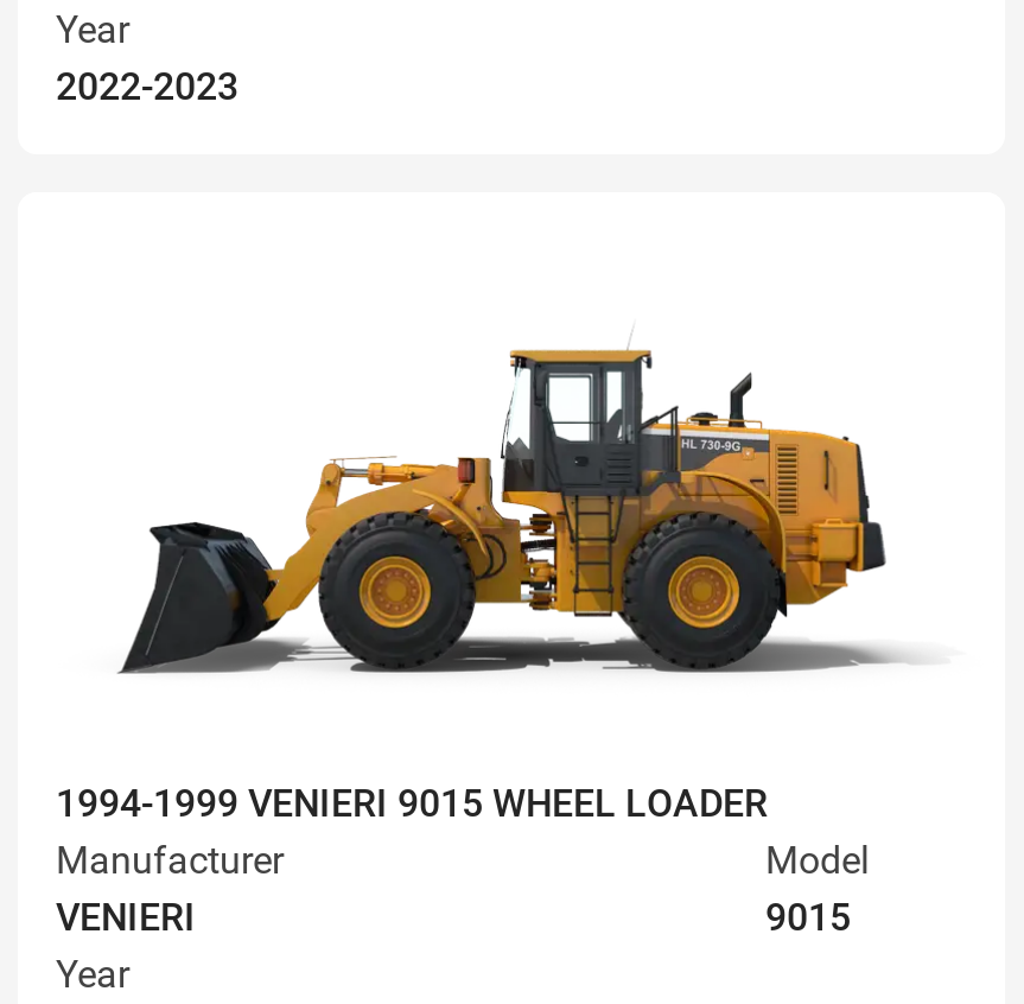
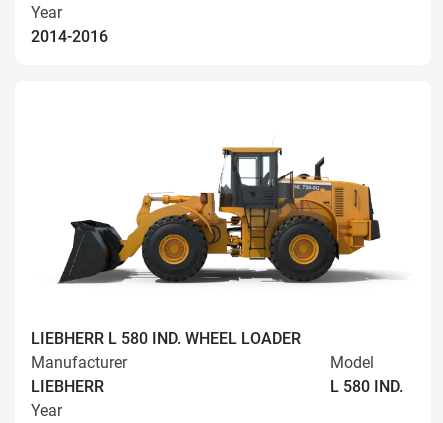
[56,64,238,109] 2022-2023 -> [31,27,108,46] 2014-2016
[56,781,768,826] 1994-1999 VENIERI 9015 WHEEL LOADER -> [31,329,301,348] LIEBHERR L 580 IND. WHEEL LOADER
[56,895,196,940] VENIERI -> [31,377,104,396] LIEBHERR
[765,895,851,940] 9015 -> [330,377,403,396] L 580 IND.

